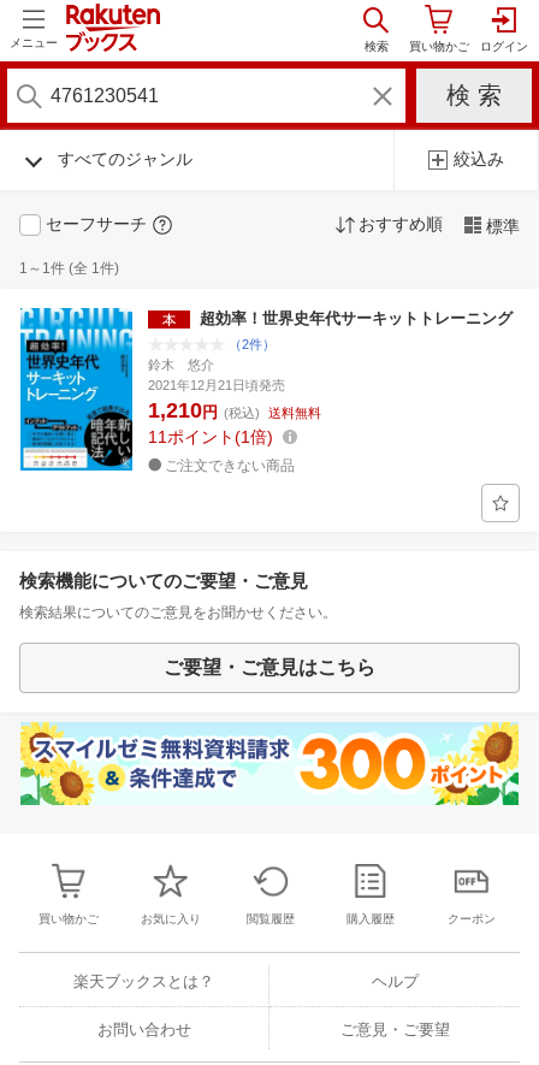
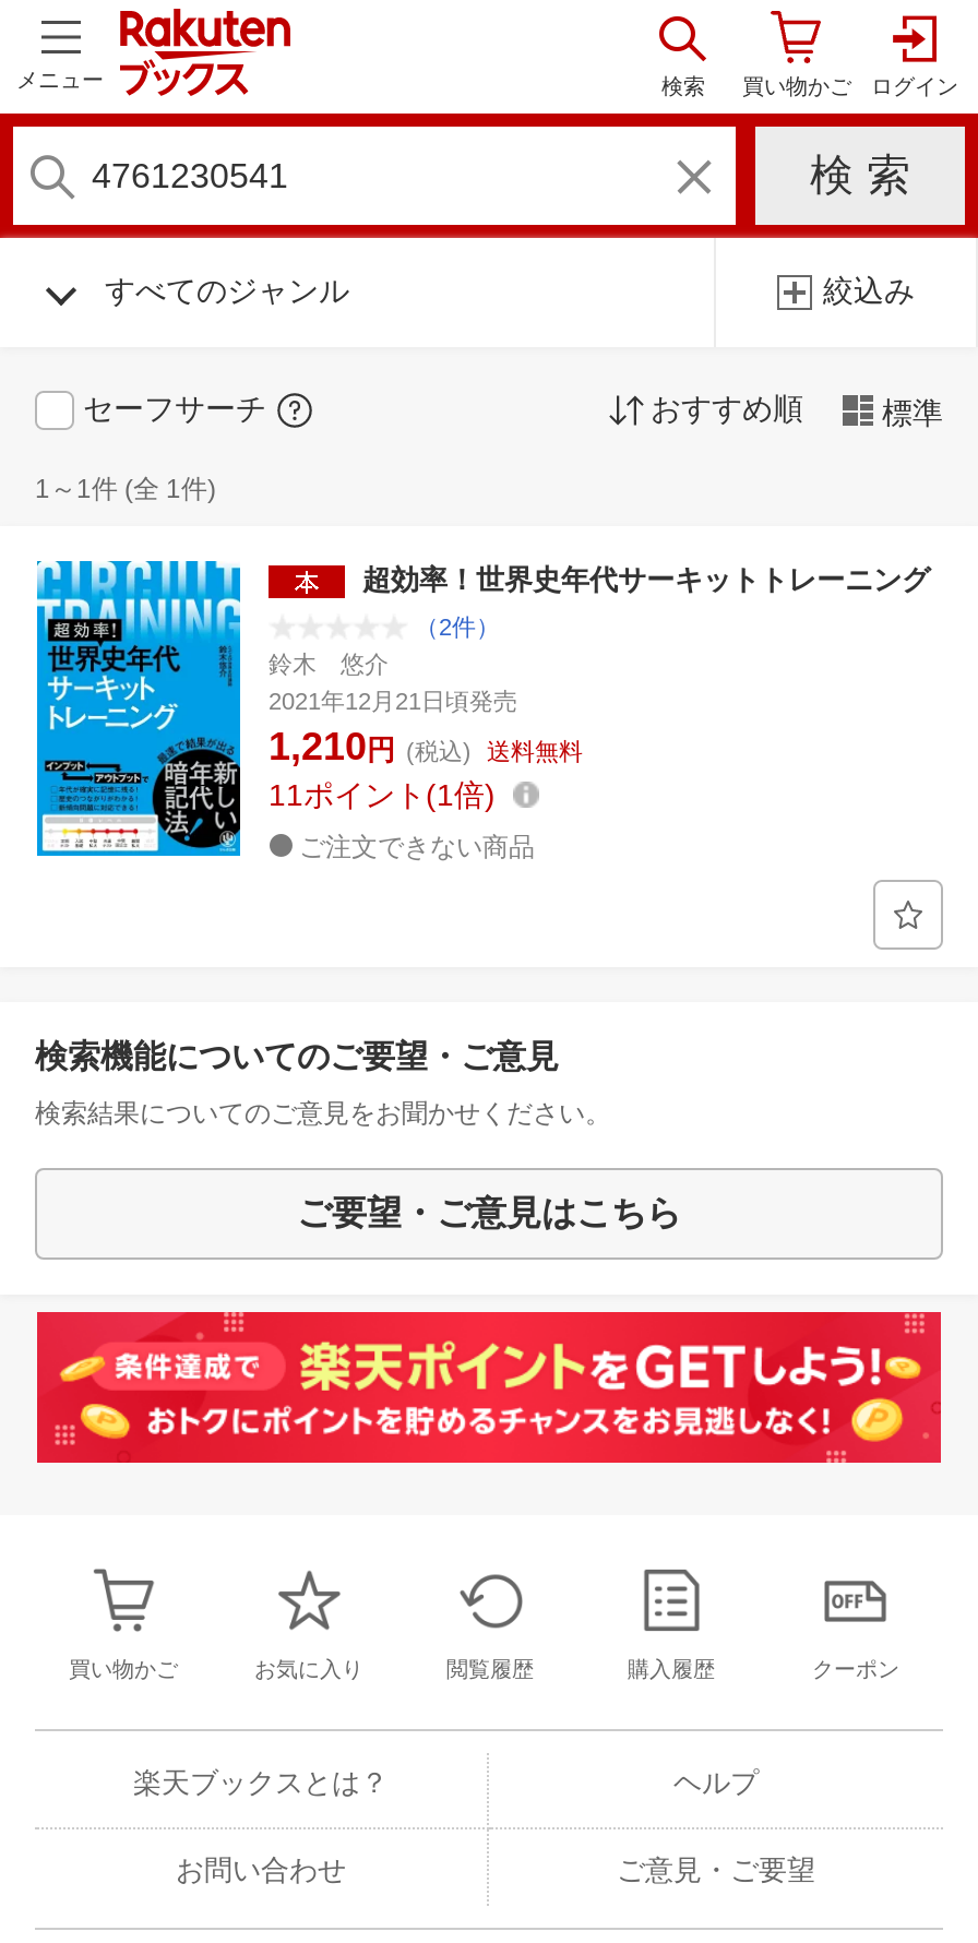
[19,721,520,806] [image] -> [35,1310,943,1465] [image]

